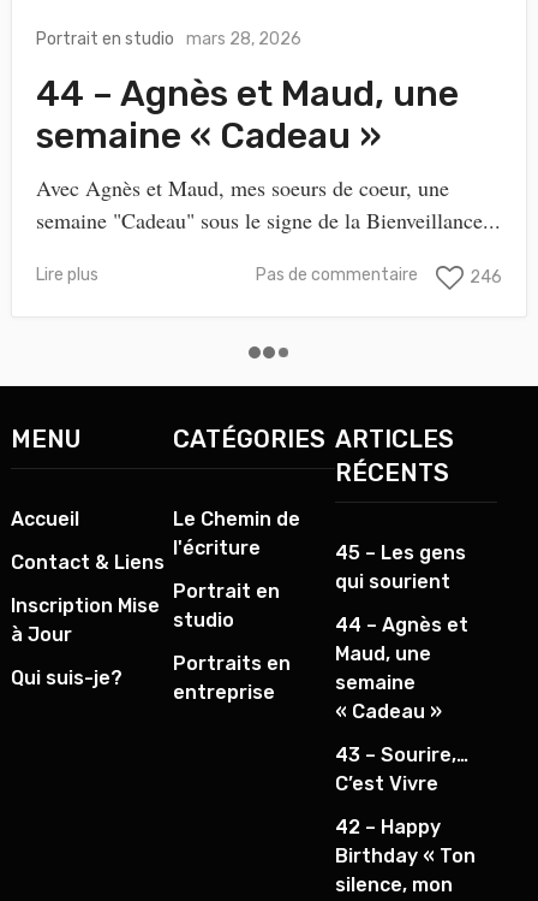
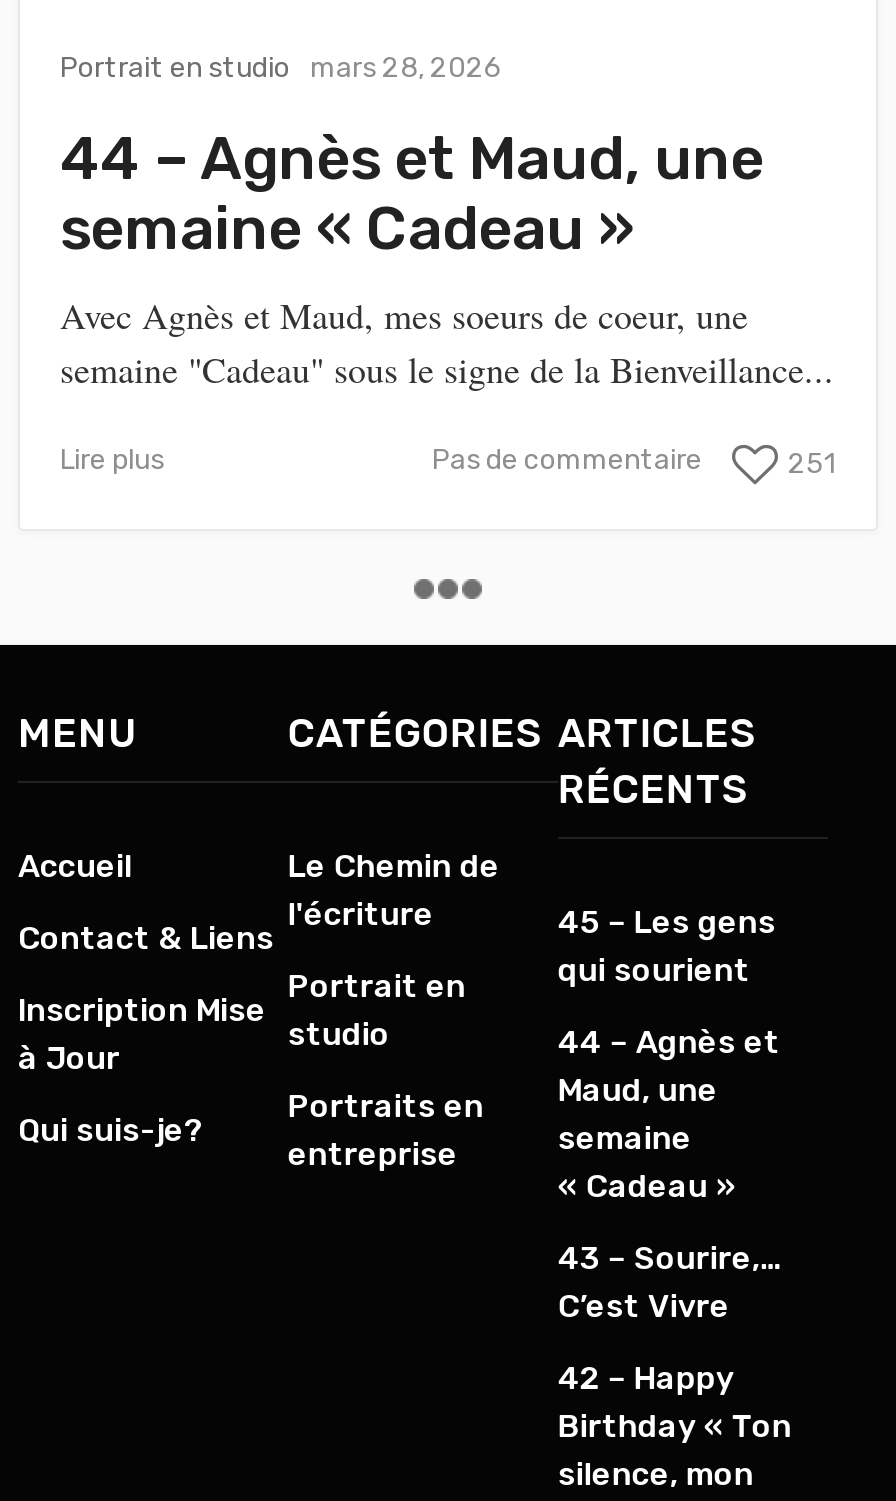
[470,267,502,288] 246 -> [788,447,836,481] 251

